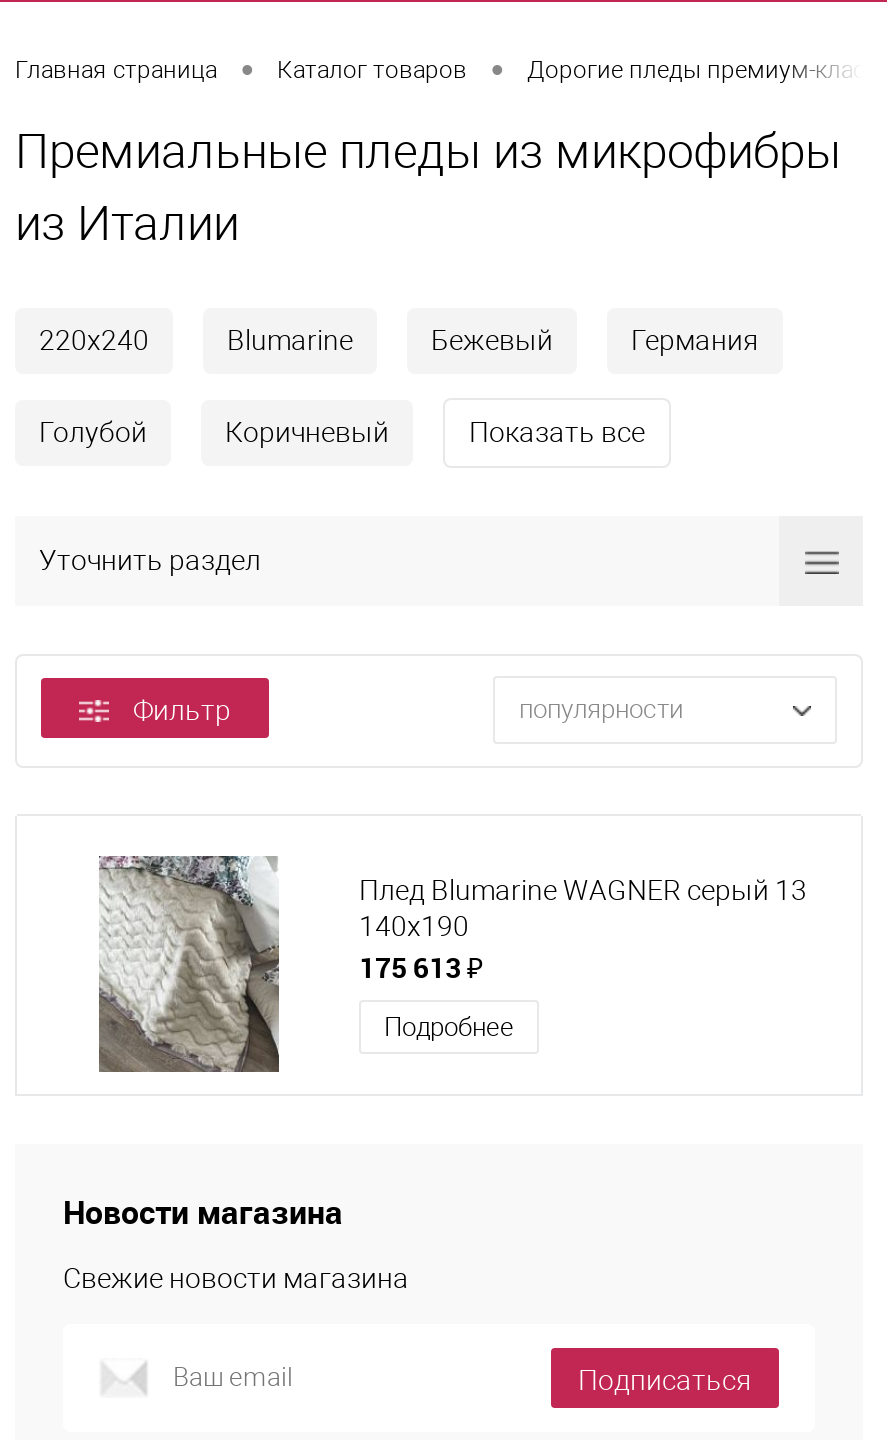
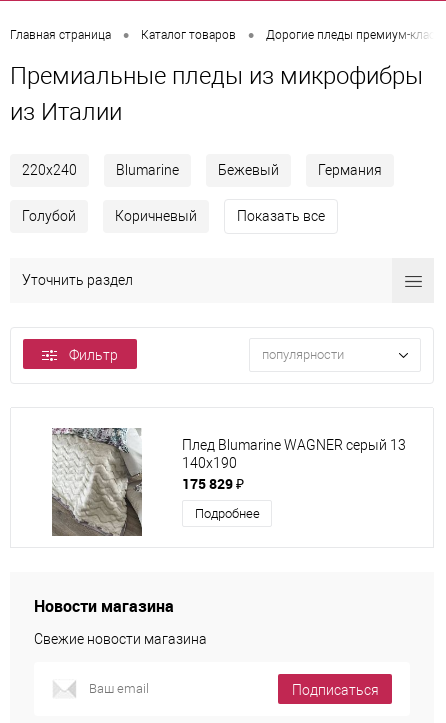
[359,948,483,986] 175 613 ₽ -> [182,474,244,493] 175 829 ₽

